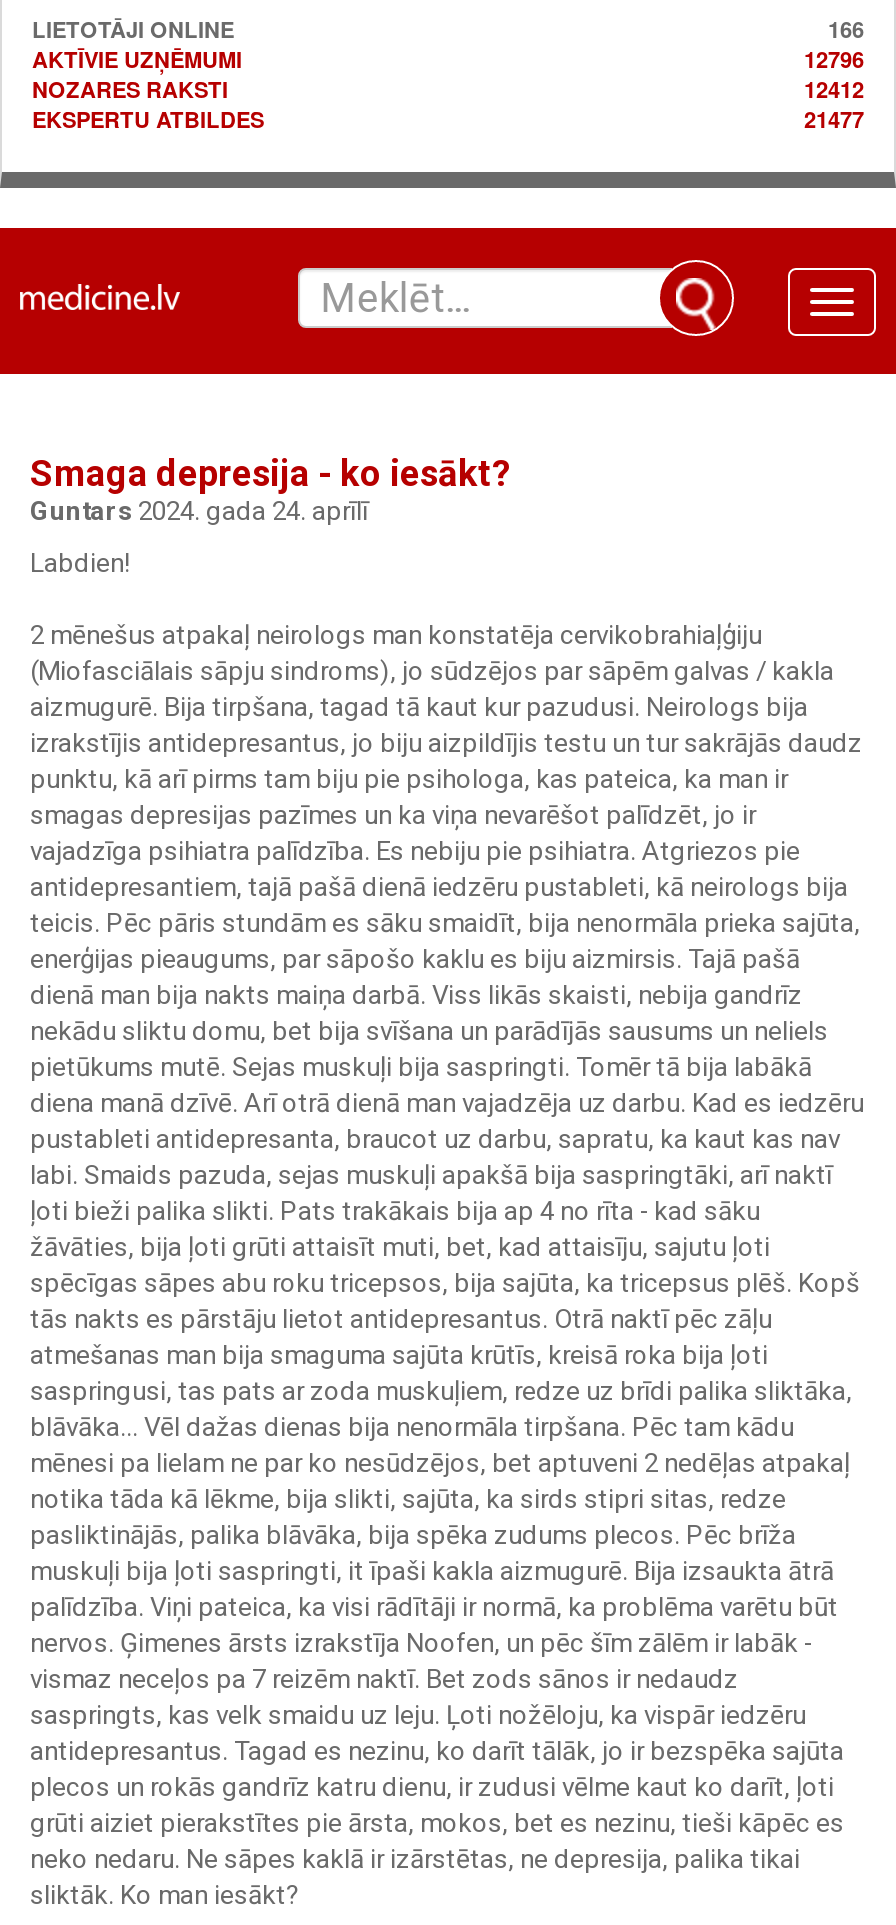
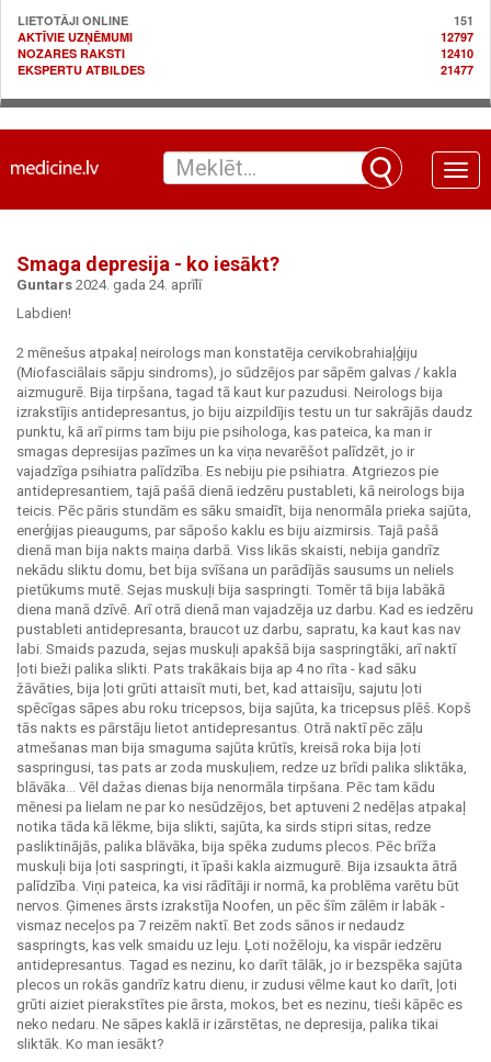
[828,14,864,44] 166 -> [454,12,473,29] 151
[804,44,864,74] 12796 -> [441,29,473,45] 12797
[804,74,864,104] 12412 -> [441,45,473,61] 12410

